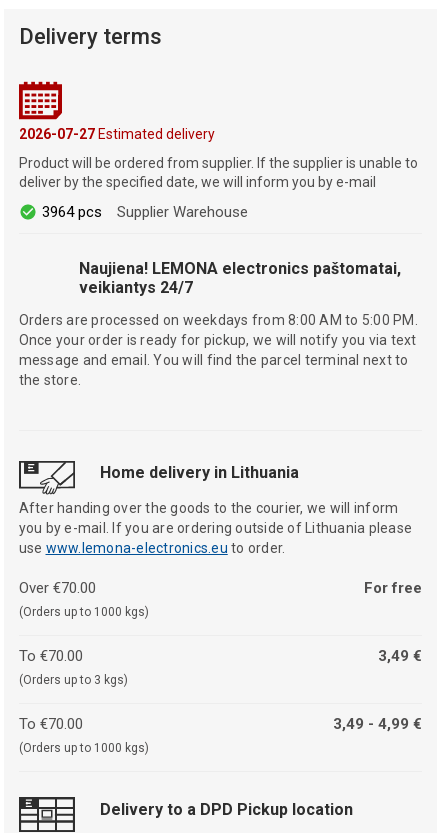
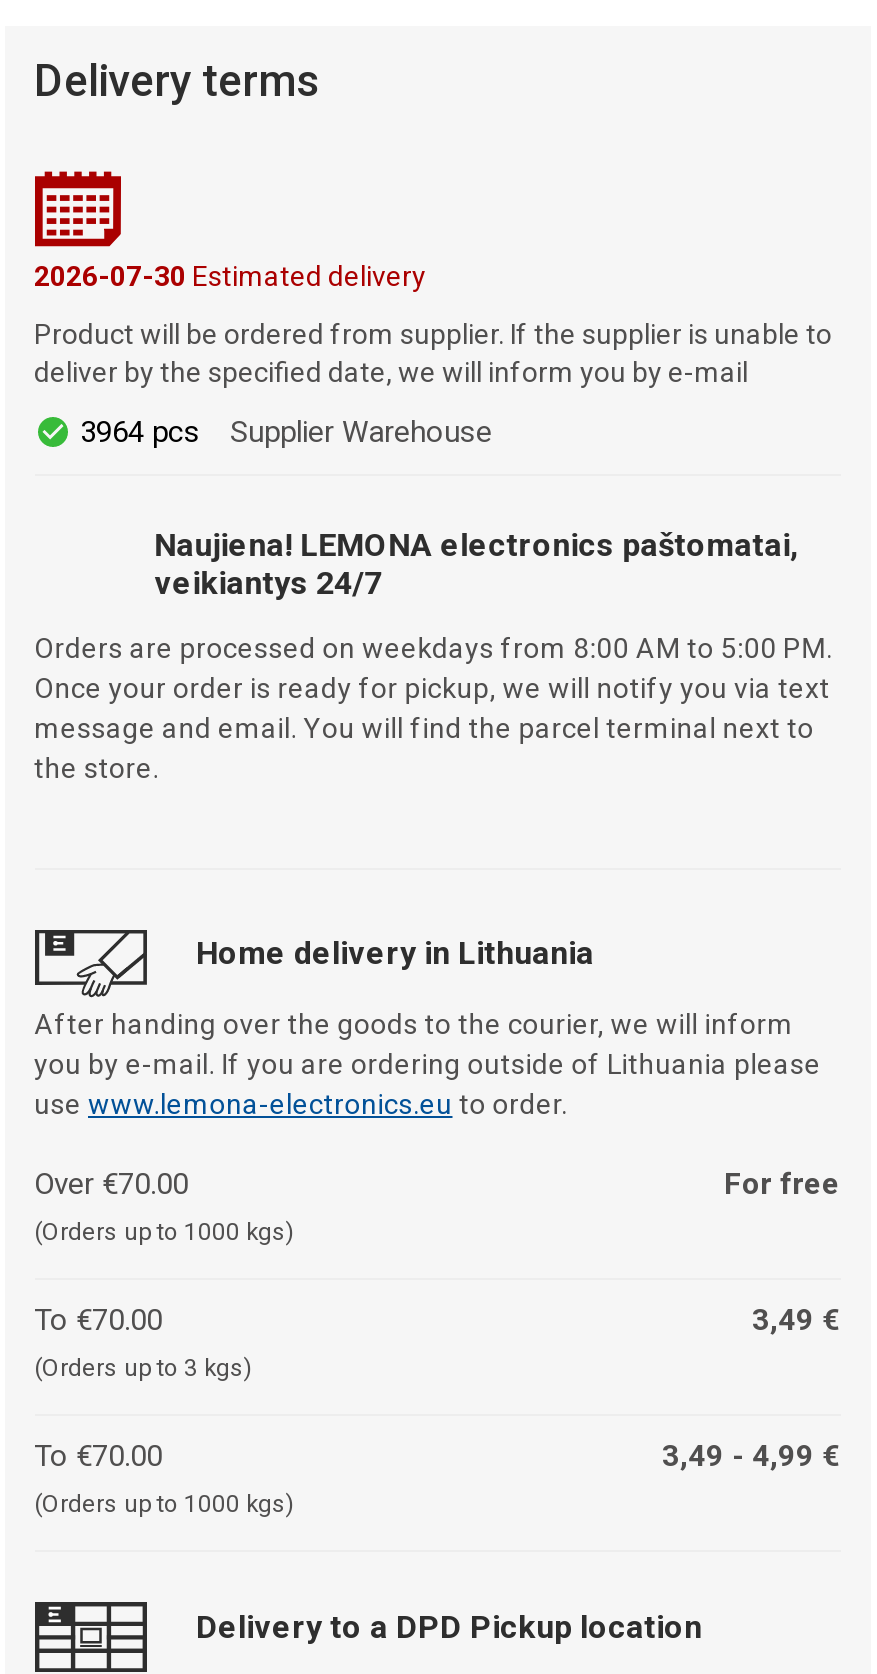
[18,125,214,141] 2026-07-27 Estimated delivery -> [34,259,426,291] 2026-07-30 Estimated delivery

